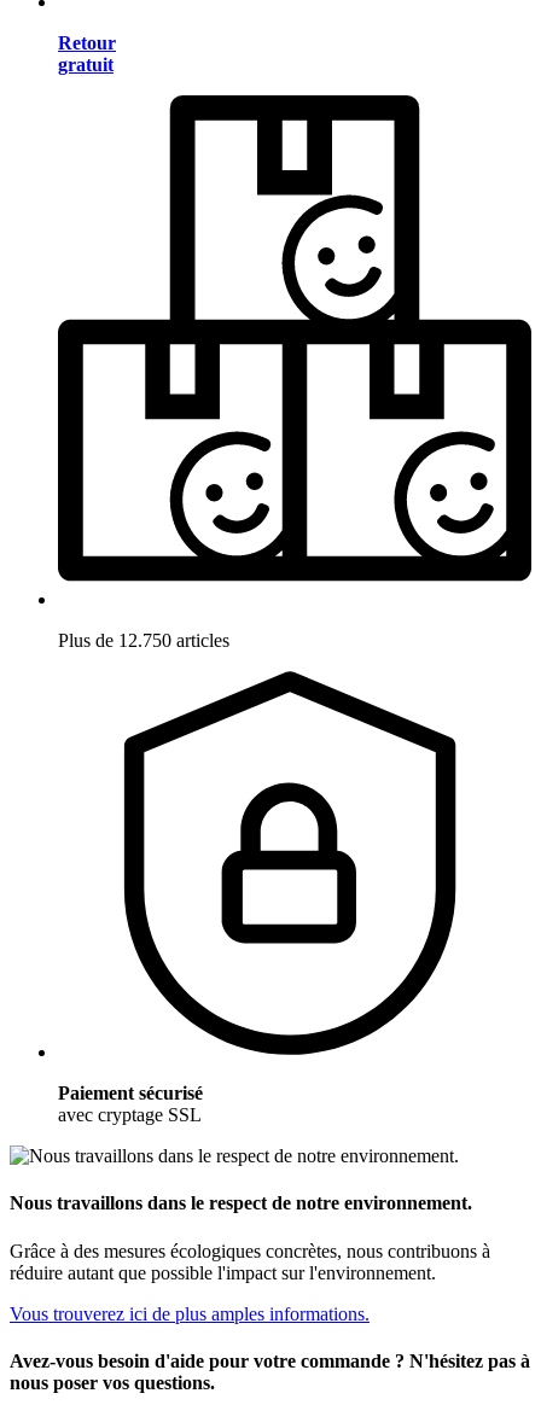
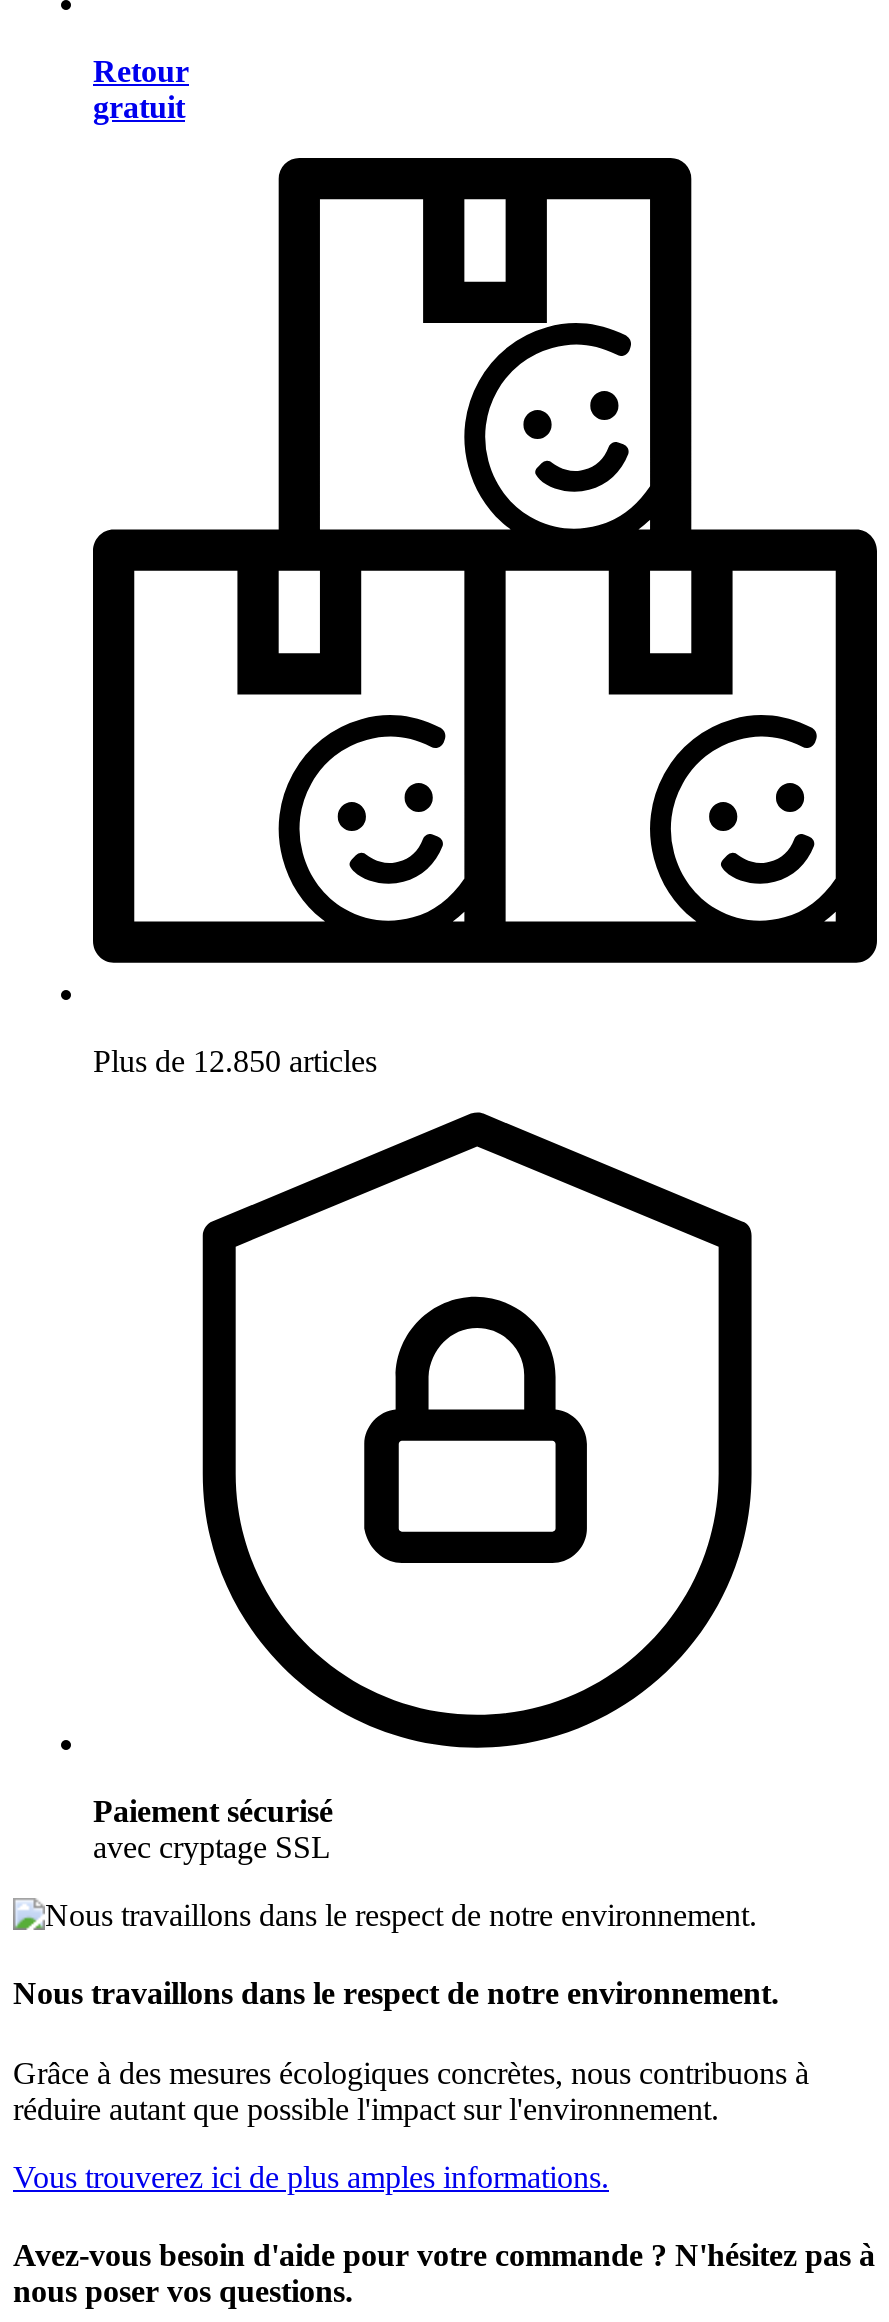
[58,629,229,650] Plus de 12.750 articles -> [93,1043,377,1077] Plus de 12.850 articles

